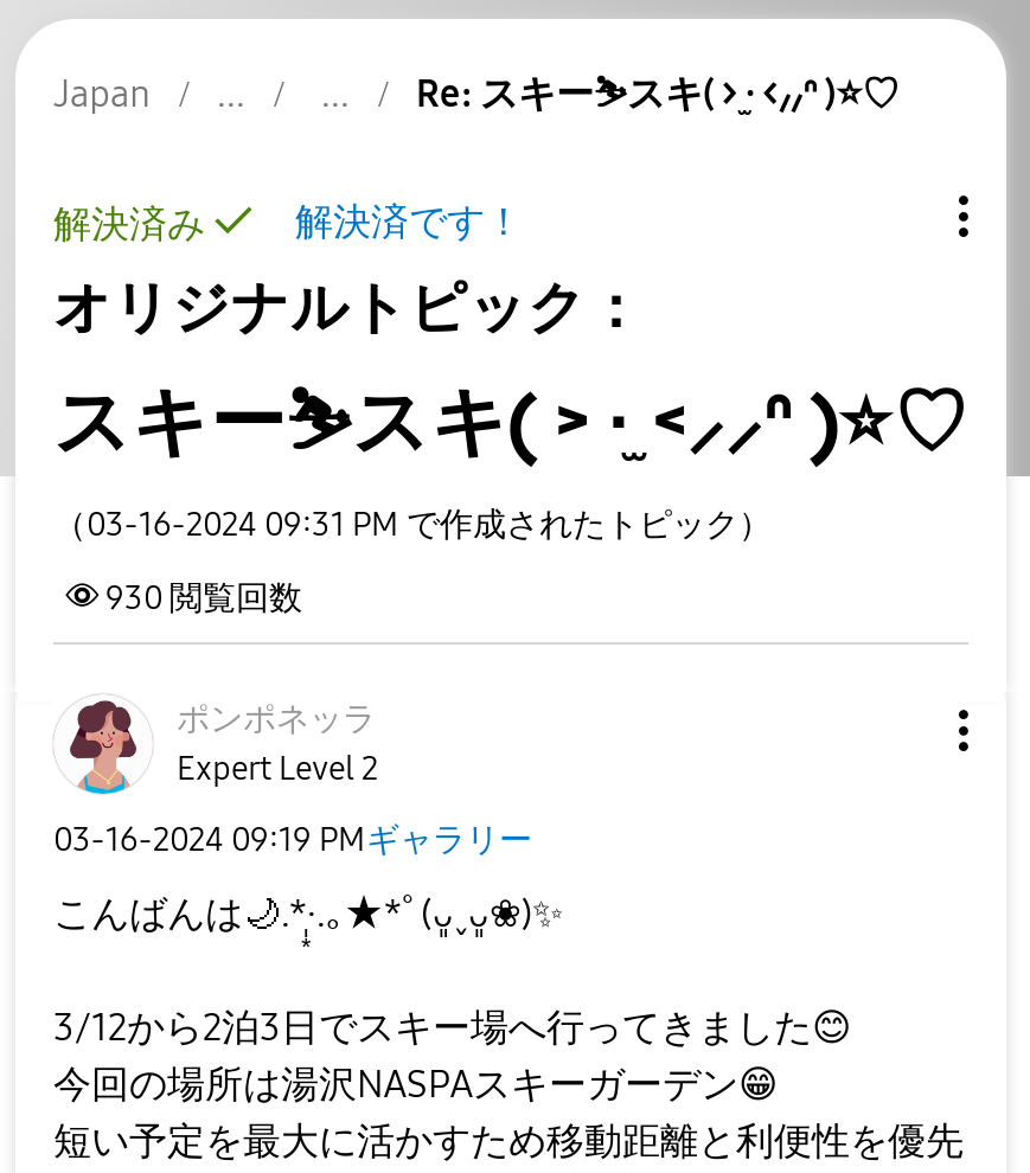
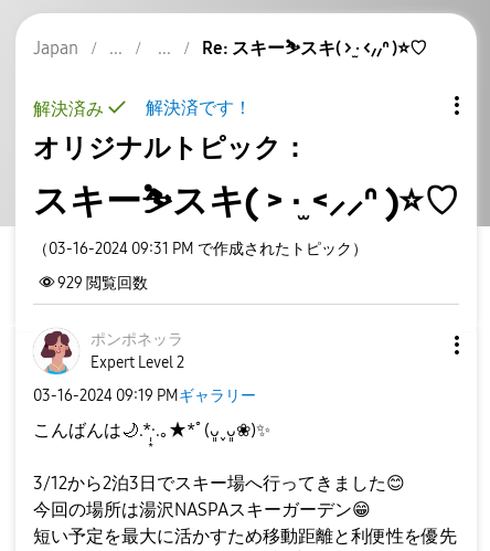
[105,577,302,617] 930 閲覧回数 -> [57,273,148,292] 929 閲覧回数

